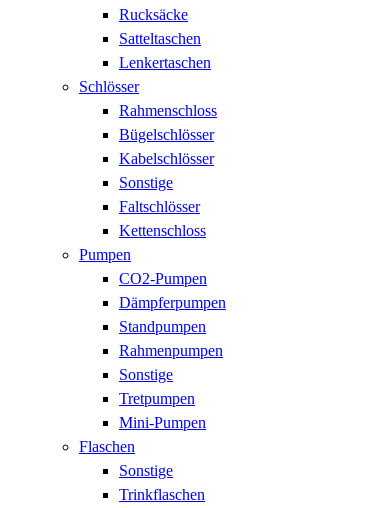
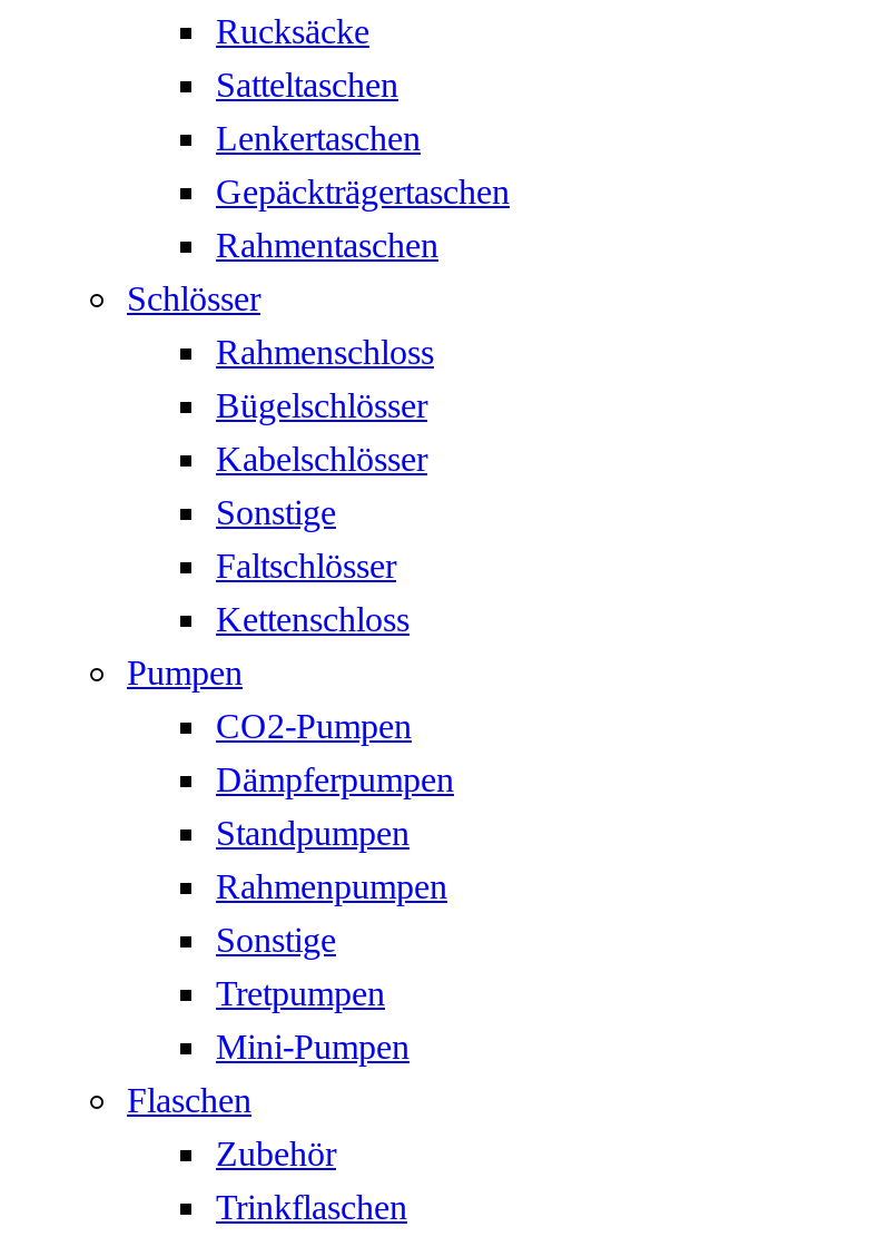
none -> [216,172,510,263] Gepäckträgertaschen | Rahmentaschen
[119,462,173,479] Sonstige -> [216,1134,336,1172] Zubehör

